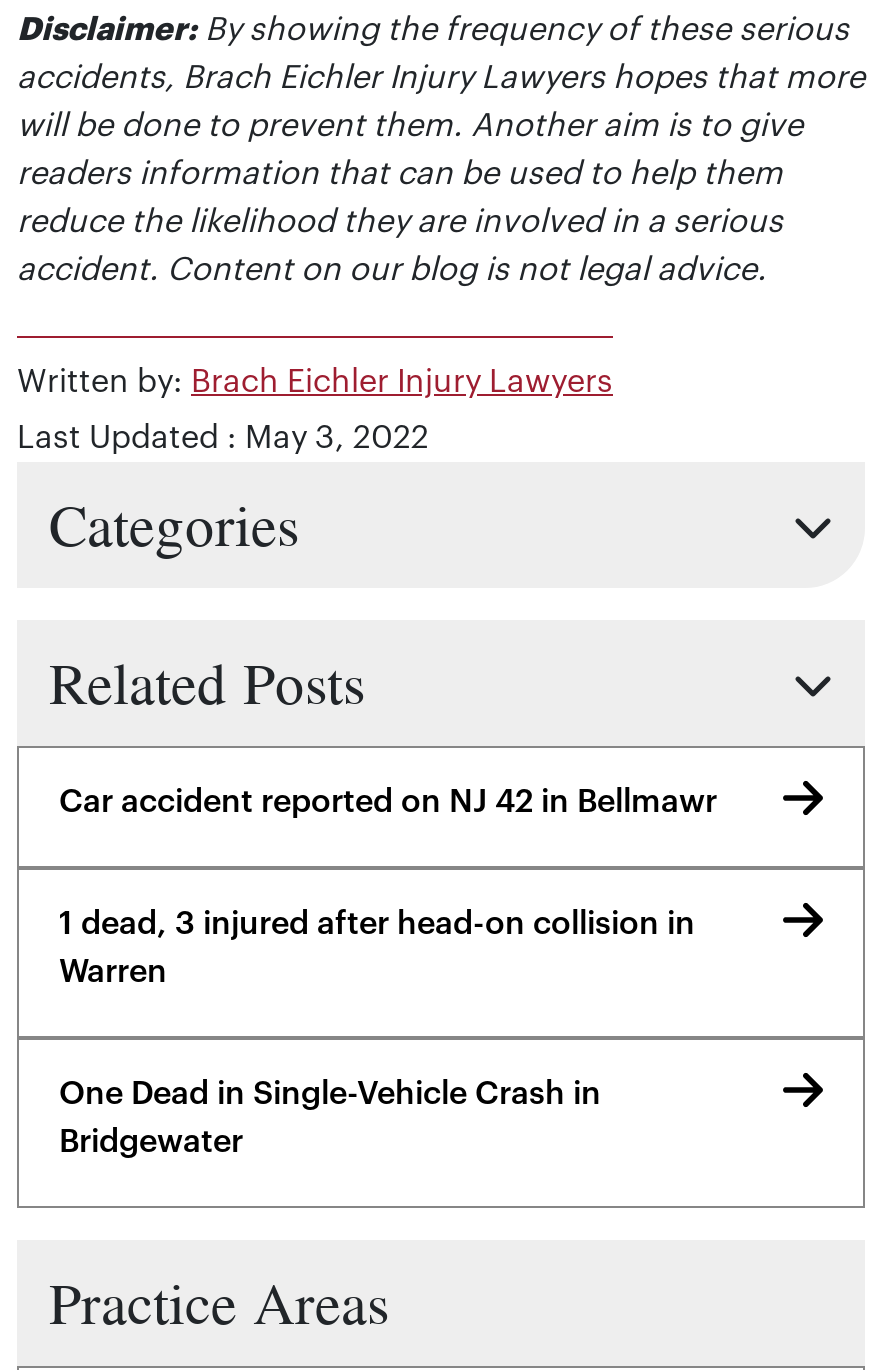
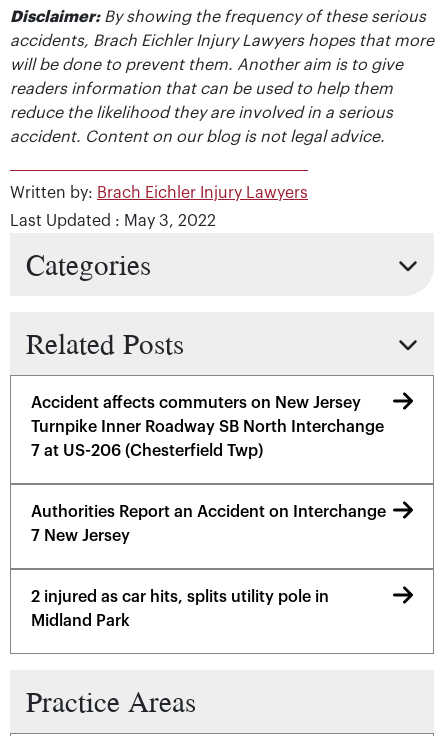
[59,786,717,818] Car accident reported on NJ 42 in Bellmawr -> [31,395,384,459] Accident affects commuters on New Jersey | Turnpike Inner Roadway SB North Interchange | 7 at US-206 (Chesterfield Twp)
[59,908,695,988] 1 dead, 3 injured after head-on collision in | Warren -> [31,504,386,544] Authorities Report an Accident on Interchange | 7 New Jersey
[59,1078,601,1158] One Dead in Single-Vehicle Crash in | Bridgewater -> [31,589,329,629] 2 injured as car hits, splits utility pole in | Midland Park

